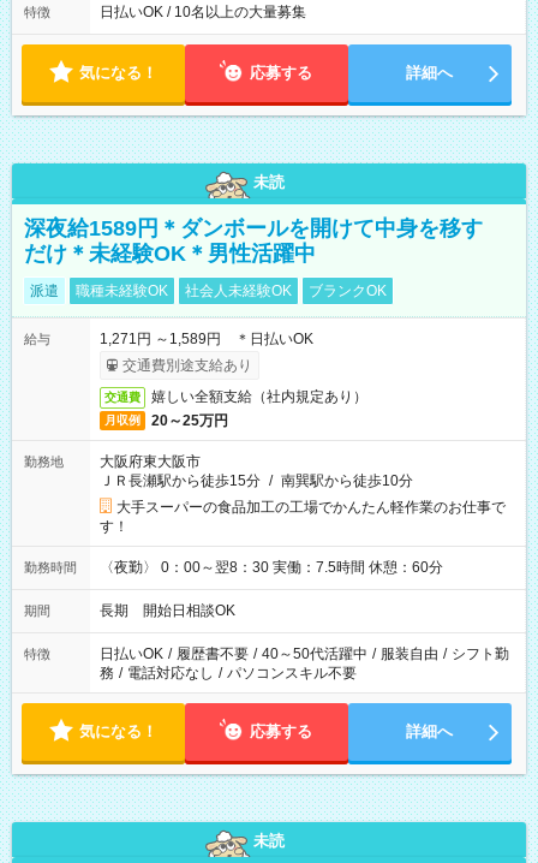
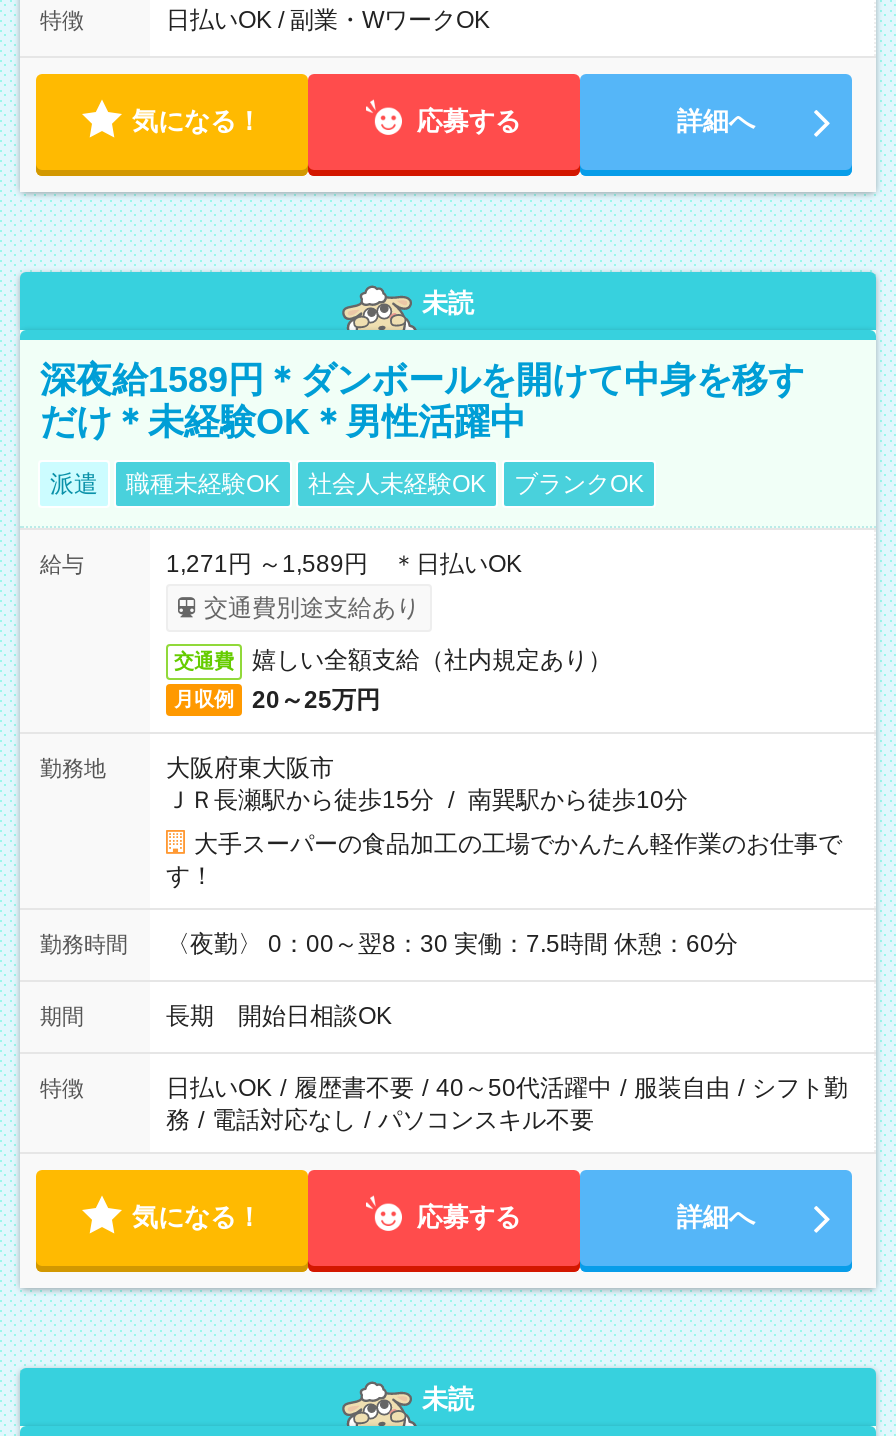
[100,4,306,20] 日払いOK / 10名以上の大量募集 -> [166,6,490,34] 日払いOK / 副業・WワークOK

